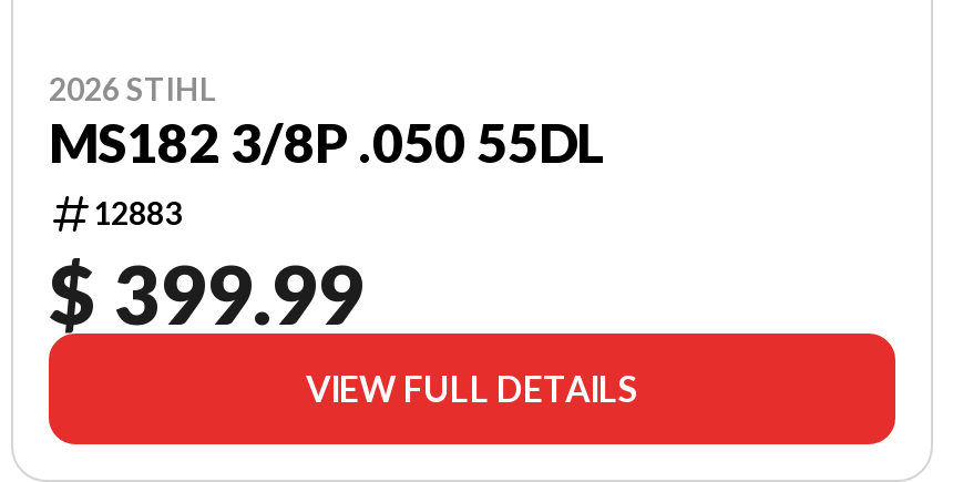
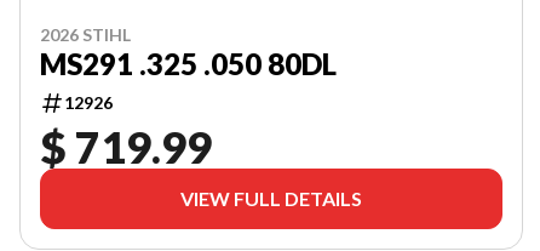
[49,108,603,341] MS182 3/8P .050 55DL | 12883 | $ 399.99 -> [40,47,337,174] MS291 .325 .050 80DL | 12926 | $ 719.99

